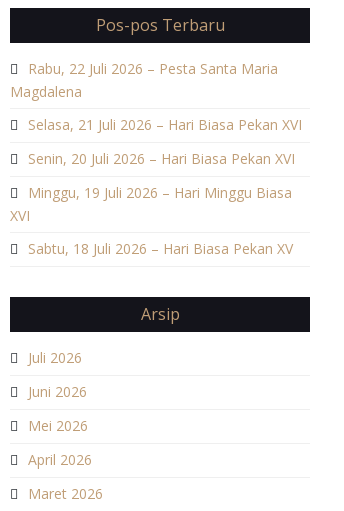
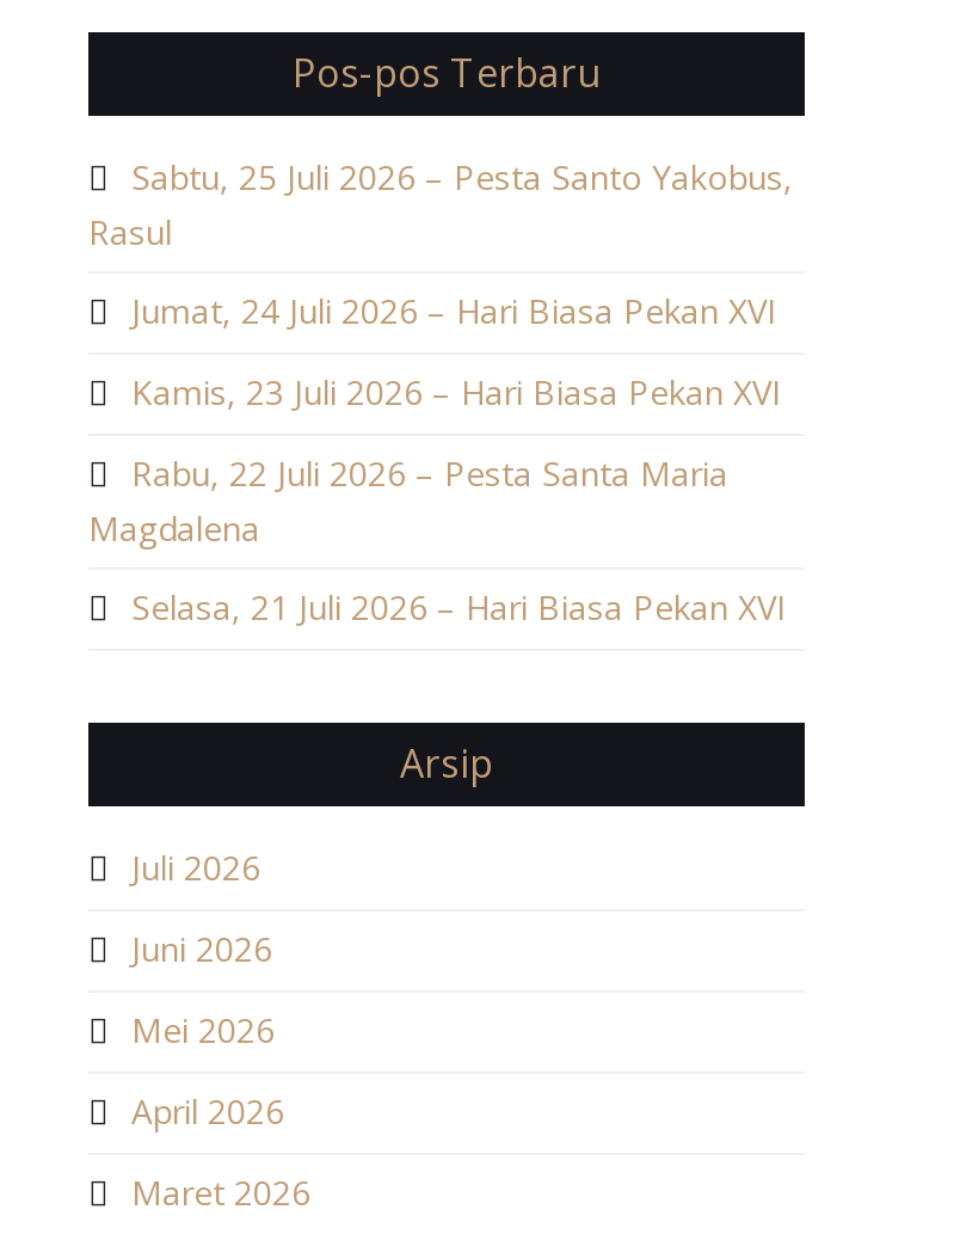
none -> [88,154,793,415] Sabtu, 25 Juli 2026 – Pesta Santo Yakobus, | Rasul | Jumat, 24 Juli 2026 – Hari Biasa Pekan XVI | Kamis, 23 Juli 2026 – Hari Biasa Pekan XVI
moved [10,59,302,134] -> [88,450,786,630]: Rabu, 22 Juli 2026 – Pesta Santa Maria | Magdalena | Selasa, 21 Juli 2026 – Hari Biasa Pekan XVI
[10,149,295,258] Senin, 20 Juli 2026 – Hari Biasa Pekan XVI | Minggu, 19 Juli 2026 – Hari Minggu Biasa | XVI | Sabtu, 18 Juli 2026 – Hari Biasa Pekan XV -> none

